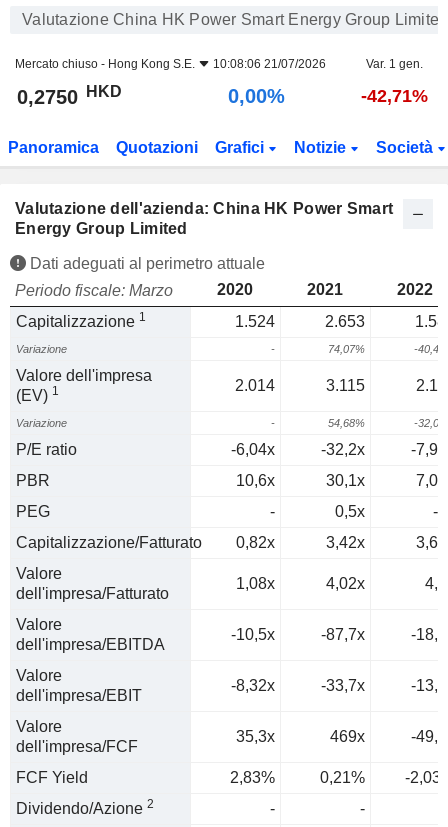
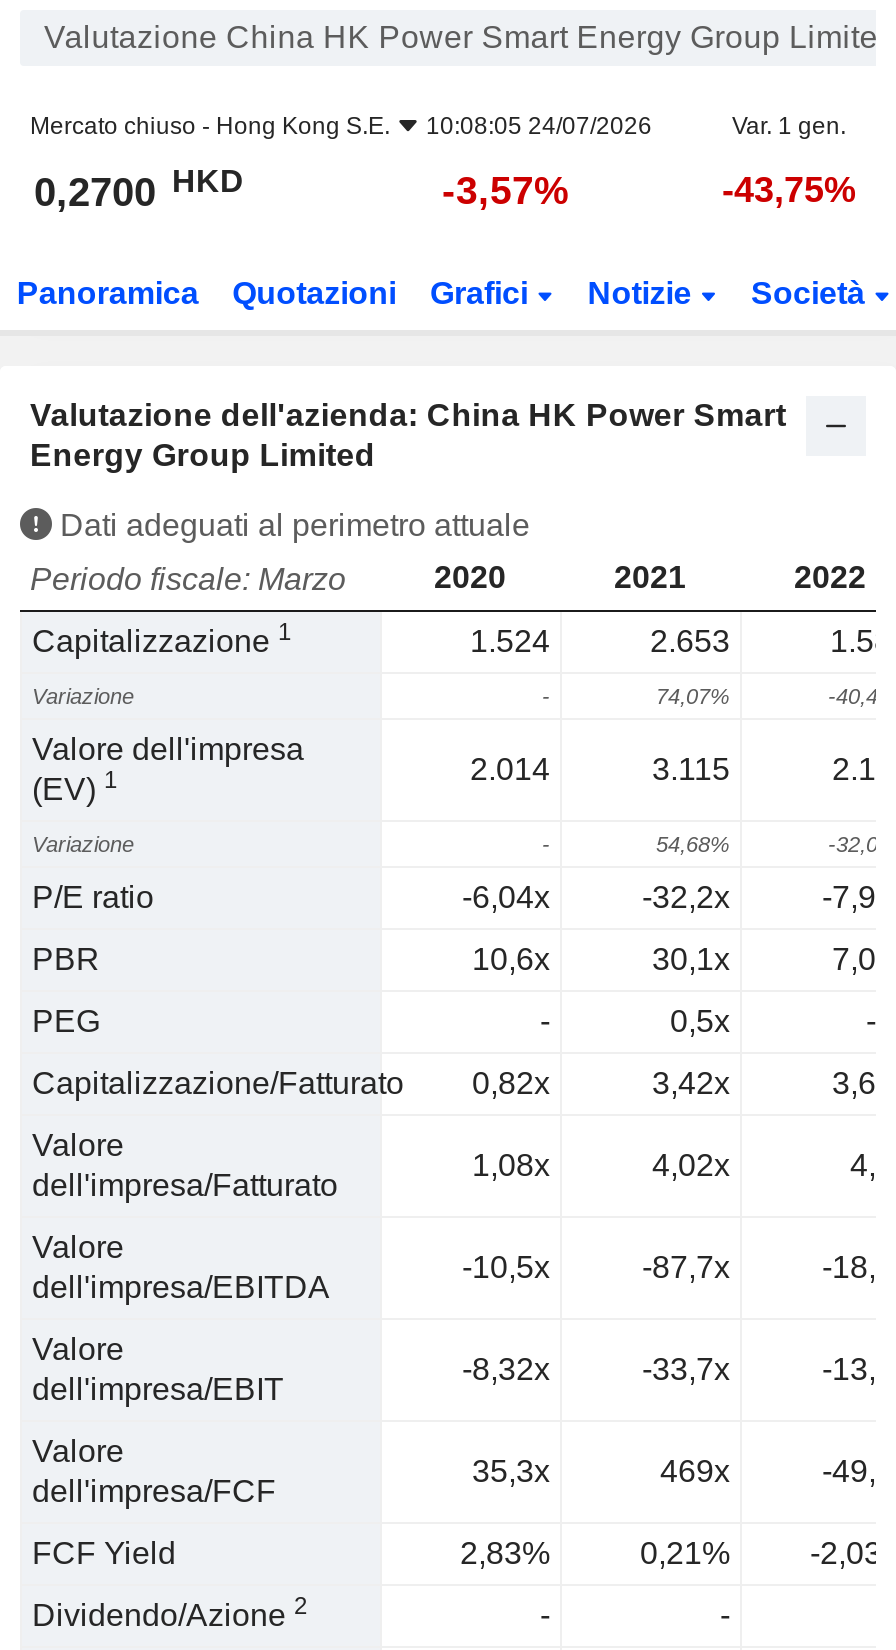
[15,57,326,71] Mercato chiuso - Hong Kong S.E. 10:08:06 21/07/2026 -> [30,112,652,140] Mercato chiuso - Hong Kong S.E. 10:08:05 24/07/2026
[17,82,122,108] 0,2750 HKD -> [34,163,244,214] 0,2700 HKD
[228,85,285,107] 0,00% -> [442,168,570,212] -3,57%
[361,86,428,106] -42,71% -> [722,170,856,210] -43,75%

